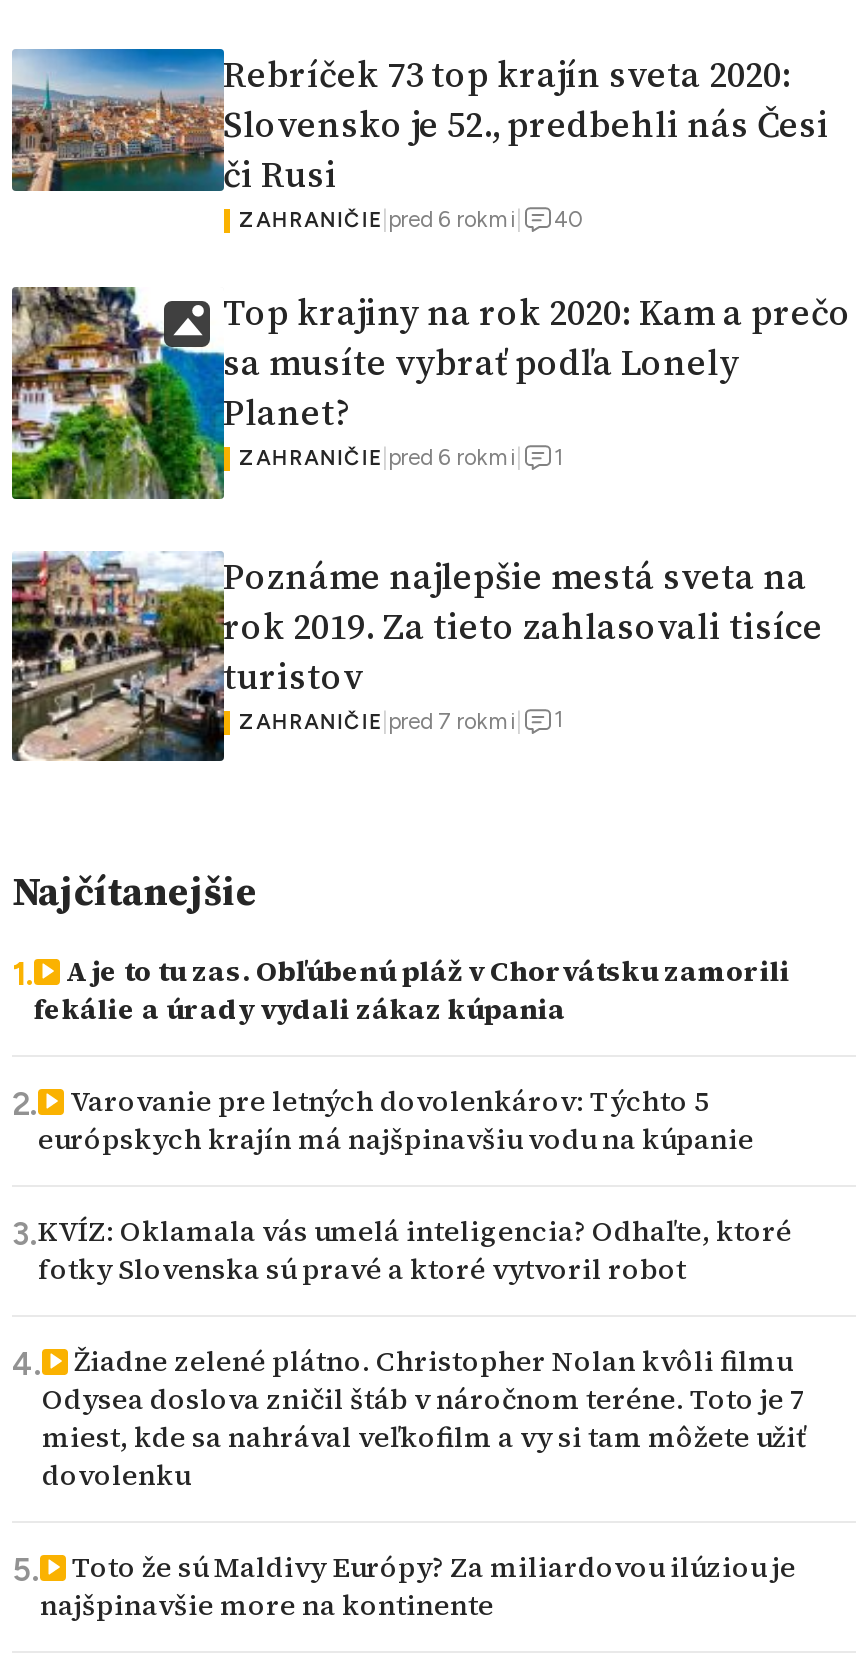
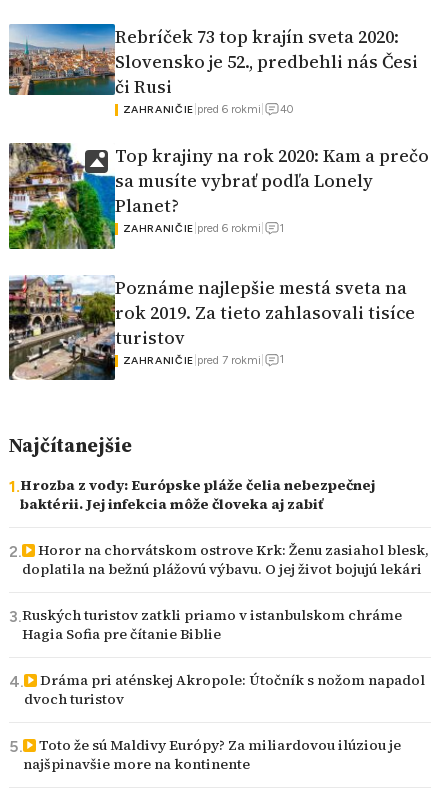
[34,952,790,1028] A je to tu zas. Obľúbenú pláž v Chorvátsku zamorili | fekálie a úrady vydali zákaz kúpania -> [20,476,375,514] Hrozba z vody: Európske pláže čelia nebezpečnej | baktérii. Jej infekcia môže človeka aj zabiť
[38,1082,754,1158] Varovanie pre letných dovolenkárov: Týchto 5 | európskych krajín má najšpinavšiu vodu na kúpanie -> [22,541,429,579] Horor na chorvátskom ostrove Krk: Ženu zasiahol blesk, | doplatila na bežnú plážovú výbavu. O jej život bojujú lekári
[38,1212,792,1288] KVÍZ: Oklamala vás umelá inteligencia? Odhaľte, ktoré | fotky Slovenska sú pravé a ktoré vytvoril robot -> [22,606,402,644] Ruských turistov zatkli priamo v istanbulskom chráme | Hagia Sofia pre čítanie Biblie
[42,1342,806,1494] Žiadne zelené plátno. Christopher Nolan kvôli filmu | Odysea doslova zničil štáb v náročnom teréne. Toto je 7 | miest, kde sa nahrával veľkofilm a vy si tam môžete užiť | dovolenku -> [24,671,425,709] Dráma pri aténskej Akropole: Útočník s nožom napadol | dvoch turistov

